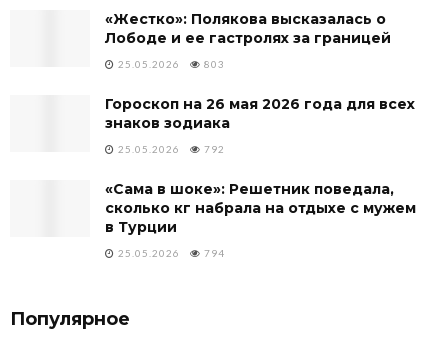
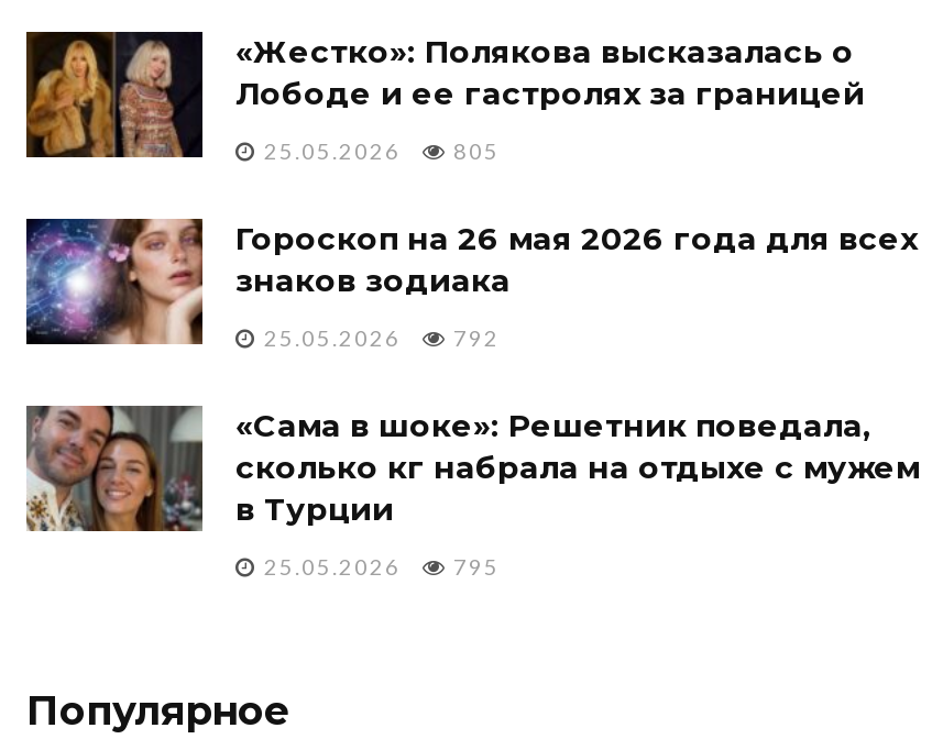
none -> [24,30,205,159] [image]
[115,58,225,70] 25.05.2026 803 -> [257,137,500,163] 25.05.2026 805
none -> [24,217,205,346] [image]
none -> [24,404,205,533] [image]
[115,247,225,259] 25.05.2026 794 -> [257,553,500,579] 25.05.2026 795

